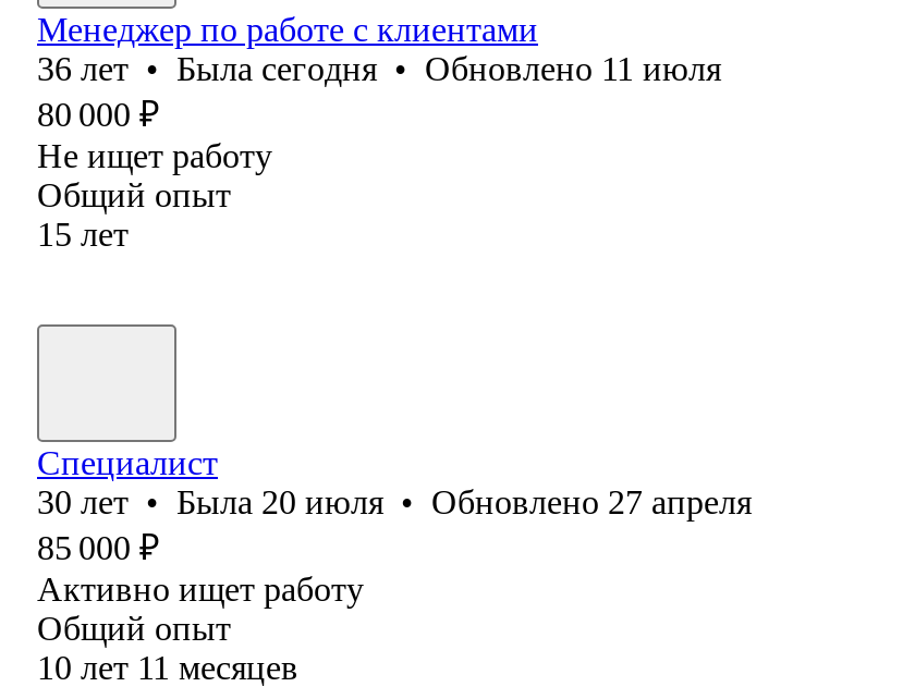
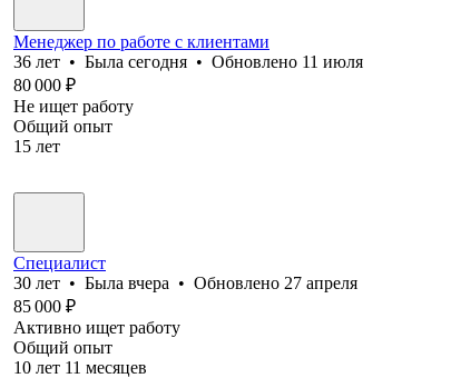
[37,483,752,520] 30 лет • Была 20 июля • Обновлено 27 апреля -> [13,273,357,292] 30 лет • Была вчера • Обновлено 27 апреля

